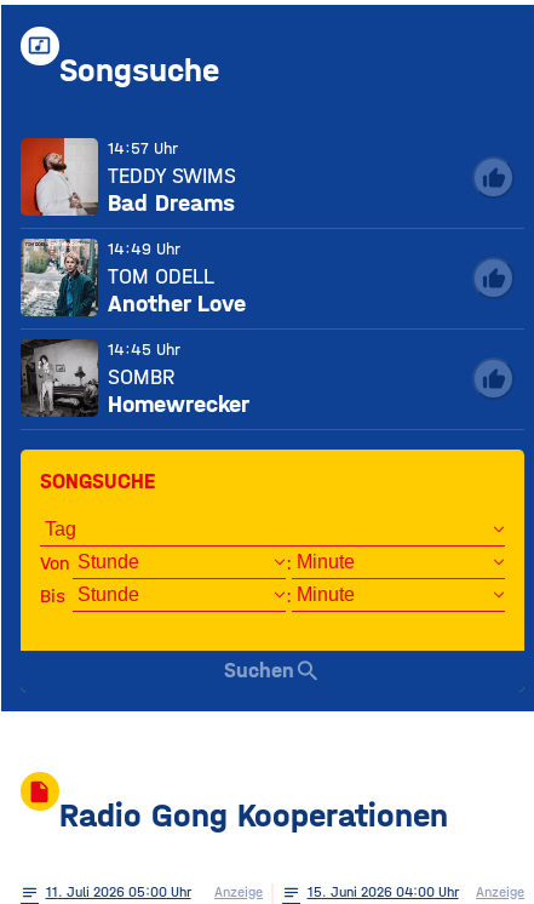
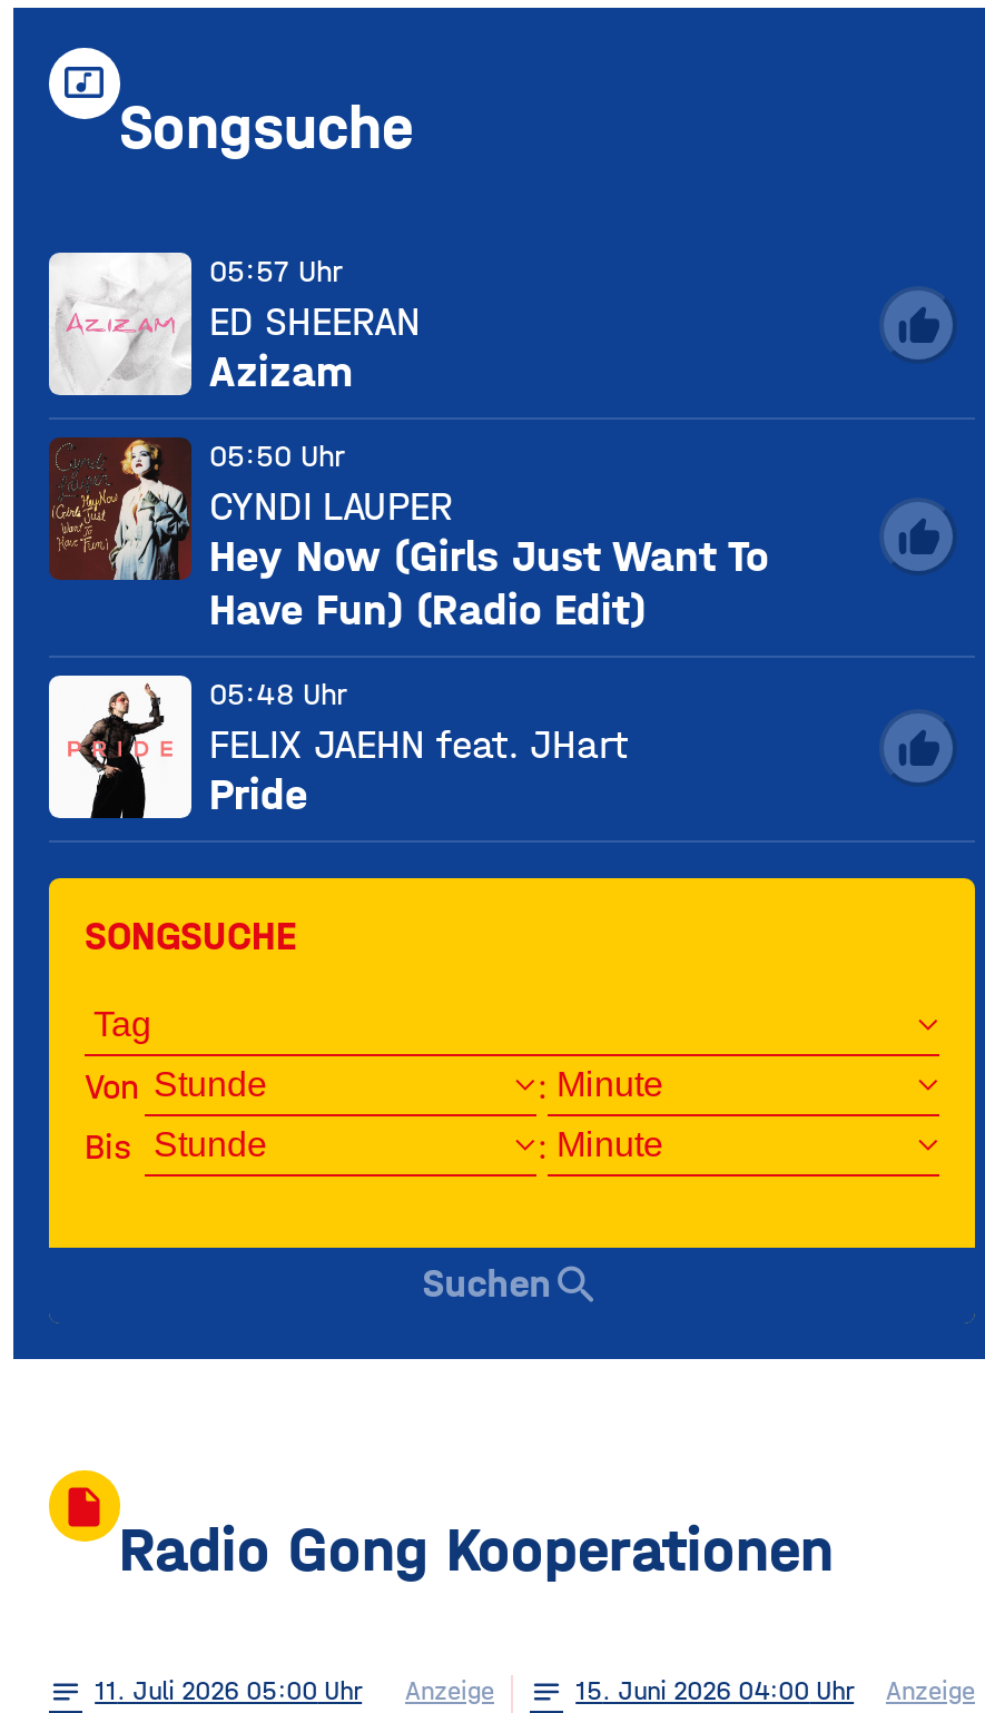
[19,137,236,217] [image] | 14:57 Uhr | TEDDY SWIMS | Bad Dreams -> [47,250,421,397] [image] | 05:57 Uhr | ED SHEERAN | Azizam
[19,238,246,317] [image] | 14:49 Uhr | TOM ODELL | Another Love -> [49,435,768,635] [image] | 05:50 Uhr | CYNDI LAUPER | Hey Now (Girls Just Want To | Have Fun) (Radio Edit)
[19,338,249,418] [image] | 14:45 Uhr | SOMBR | Homewrecker -> [47,673,628,820] [image] | 05:48 Uhr | FELIX JAEHN feat. JHart | Pride

